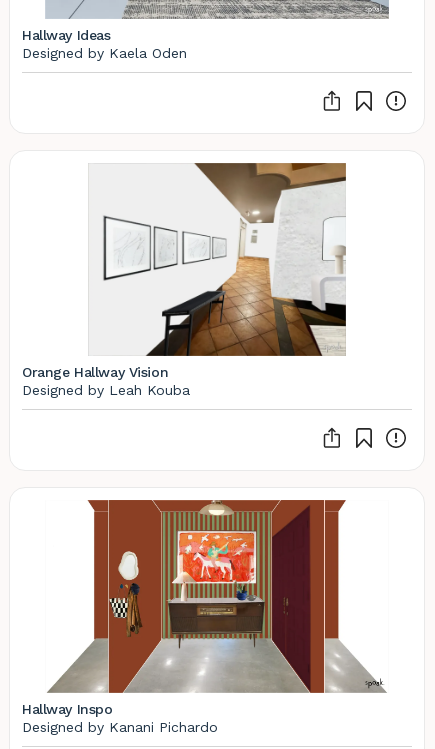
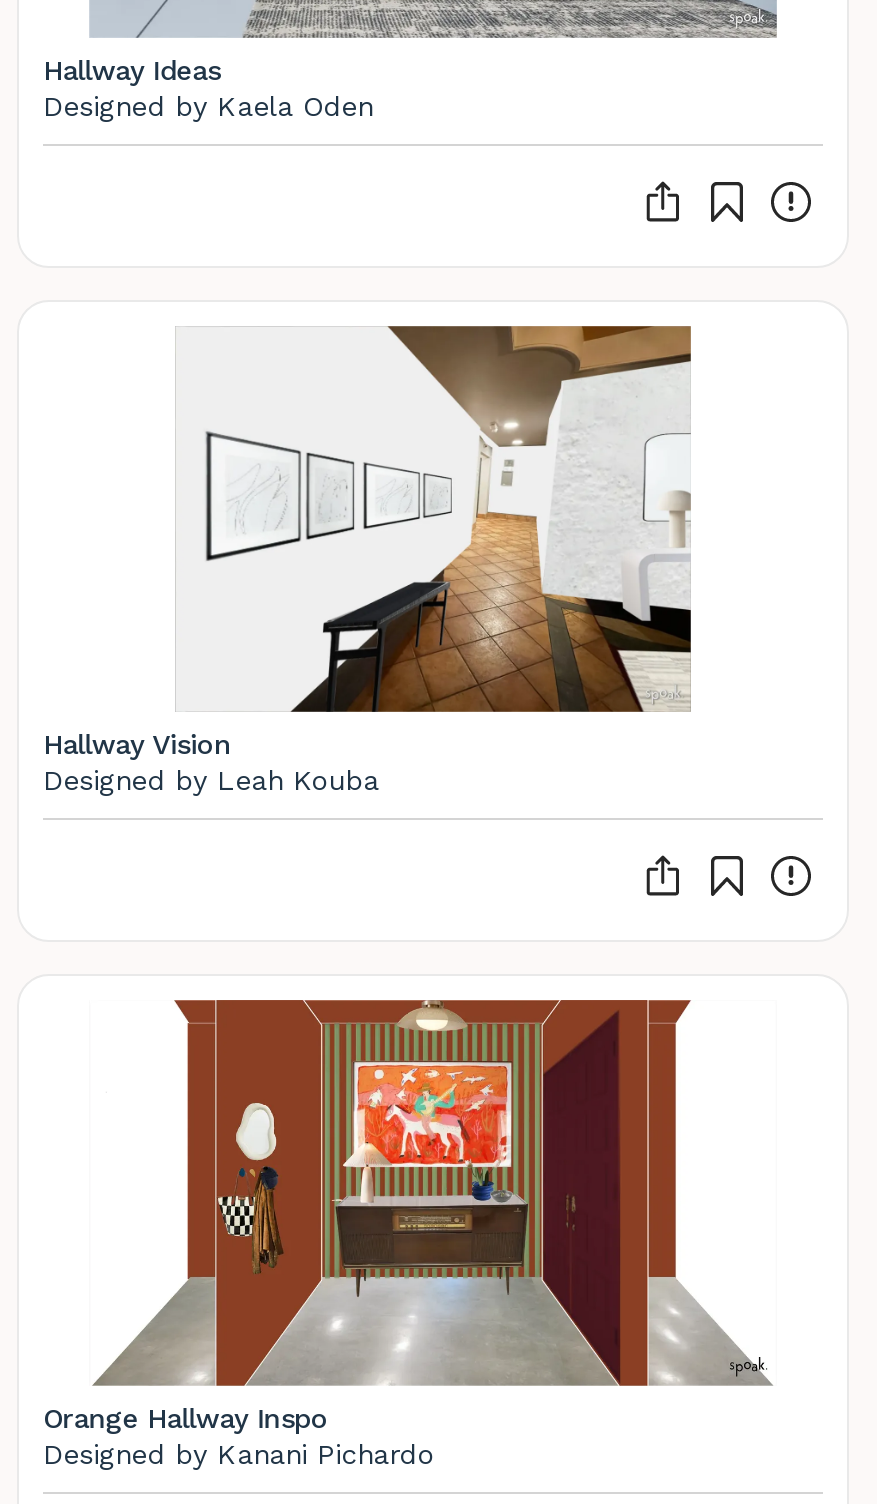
[22,364,168,380] Orange Hallway Vision -> [43,728,231,760] Hallway Vision
[22,701,112,717] Hallway Inspo -> [43,1402,328,1434] Orange Hallway Inspo

